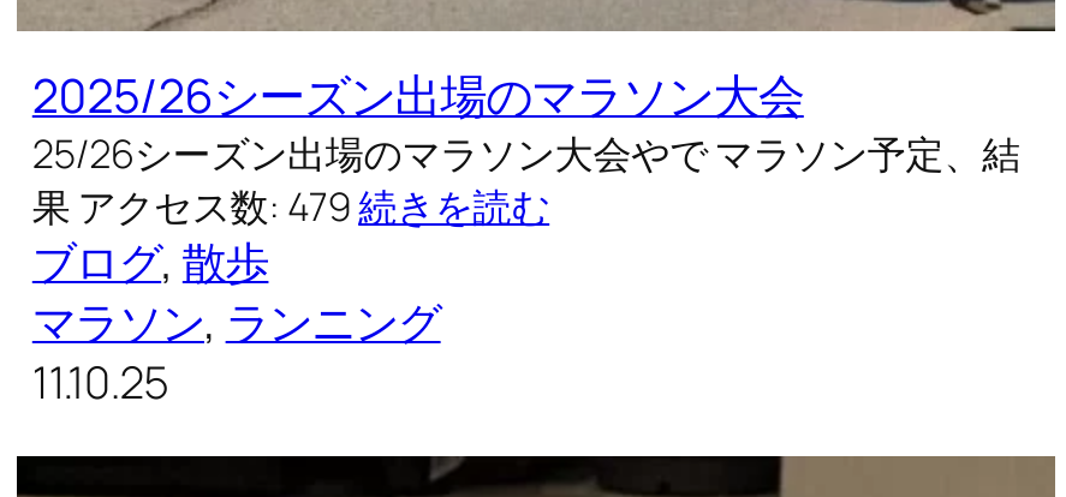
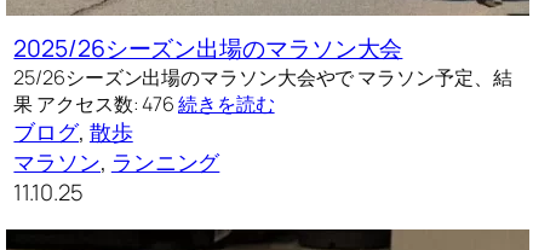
[32,180,549,232] 果 アクセス数: 479続きを読む -> [14,90,274,117] 果 アクセス数: 476続きを読む

